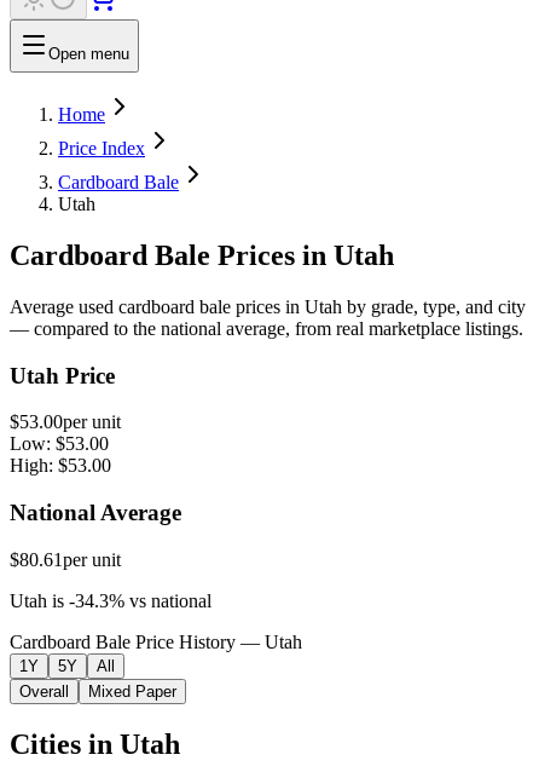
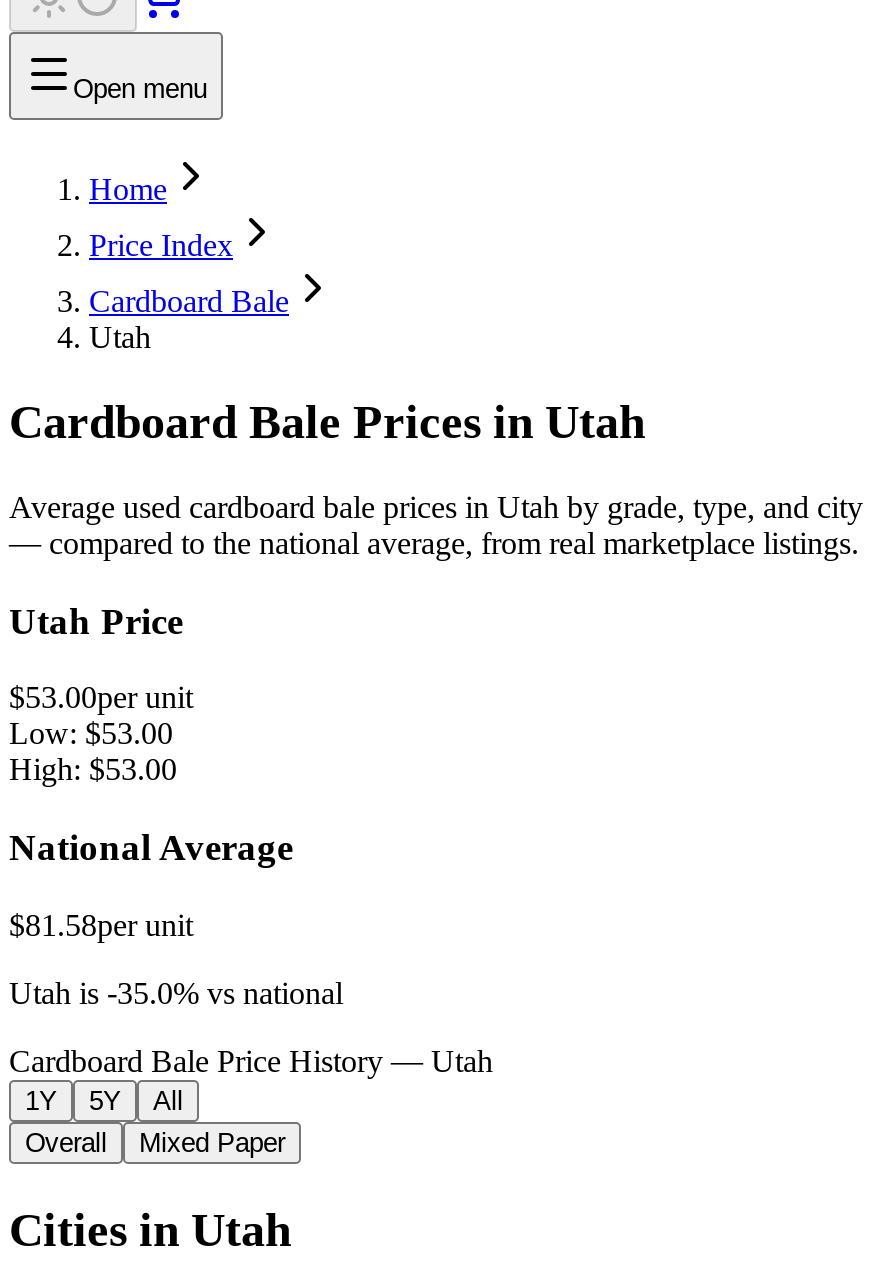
[10,549,121,570] $80.61per unit -> [9,907,193,941] $81.58per unit
[10,590,211,611] Utah is -34.3% vs national -> [9,975,343,1009] Utah is -35.0% vs national

